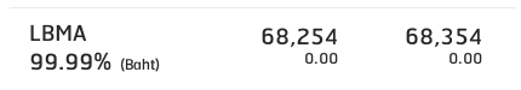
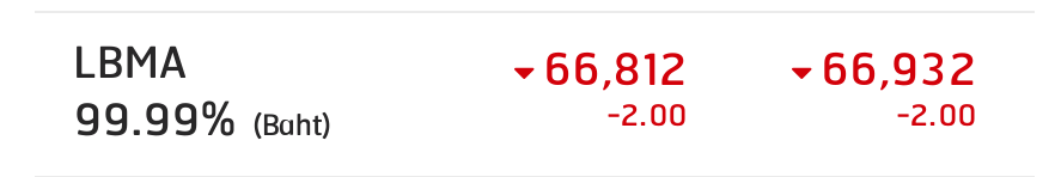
[260,17,337,59] 68,254 -> [543,31,687,115] 66,812
[404,17,482,59] 68,354 -> [821,31,976,115] 66,932
[304,46,337,73] 0.00 -> [608,91,687,146] -2.00
[448,46,482,73] 0.00 -> [897,91,976,146] -2.00

